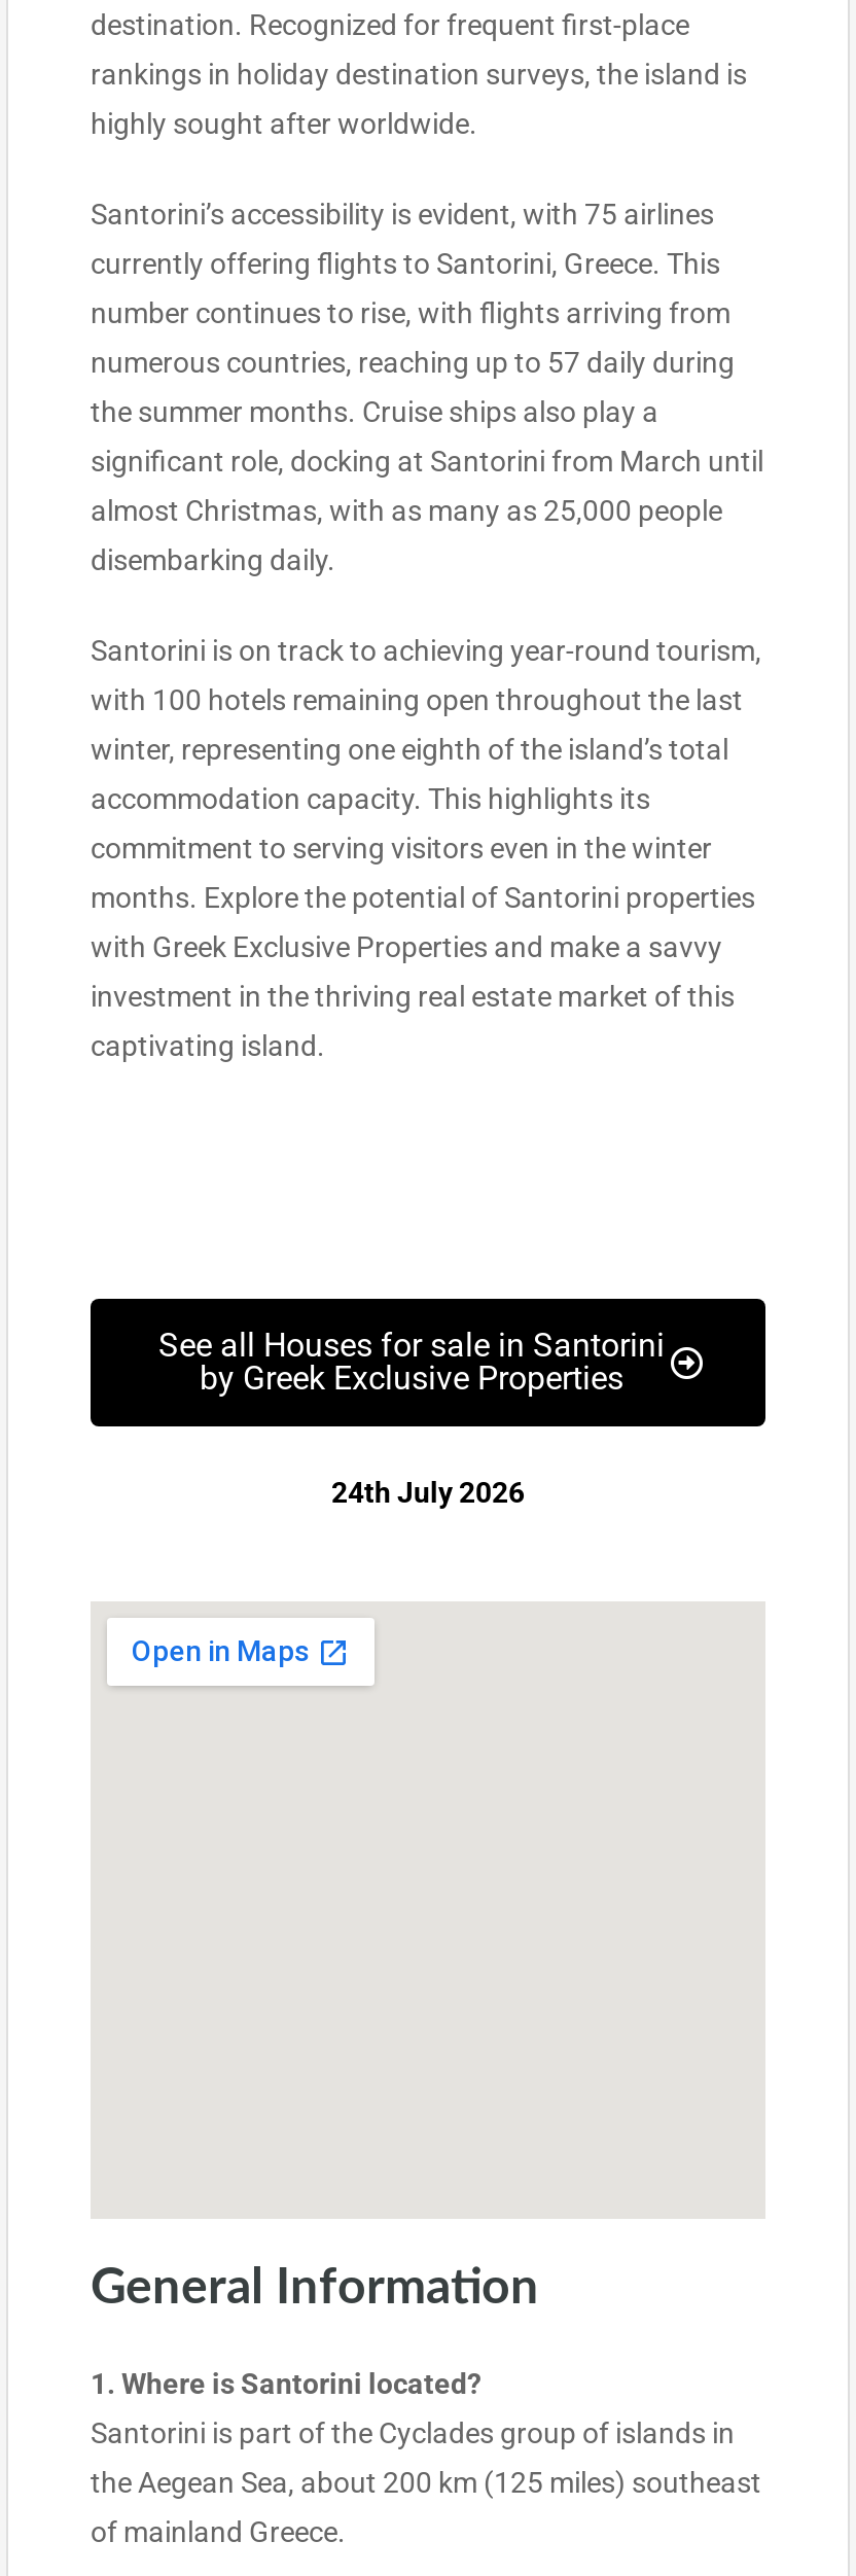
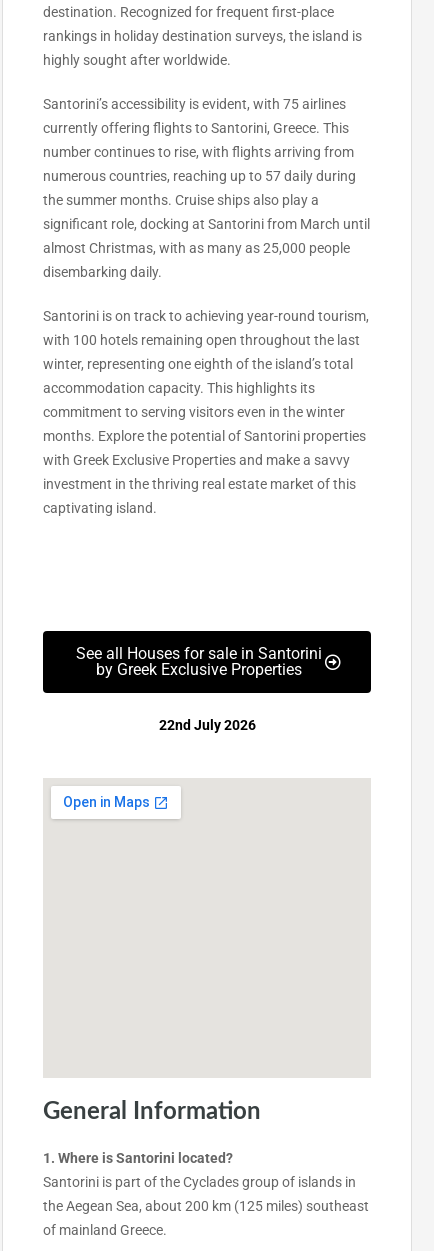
[331,1476,525,1509] 24th July 2026 -> [158,717,255,733] 22nd July 2026

